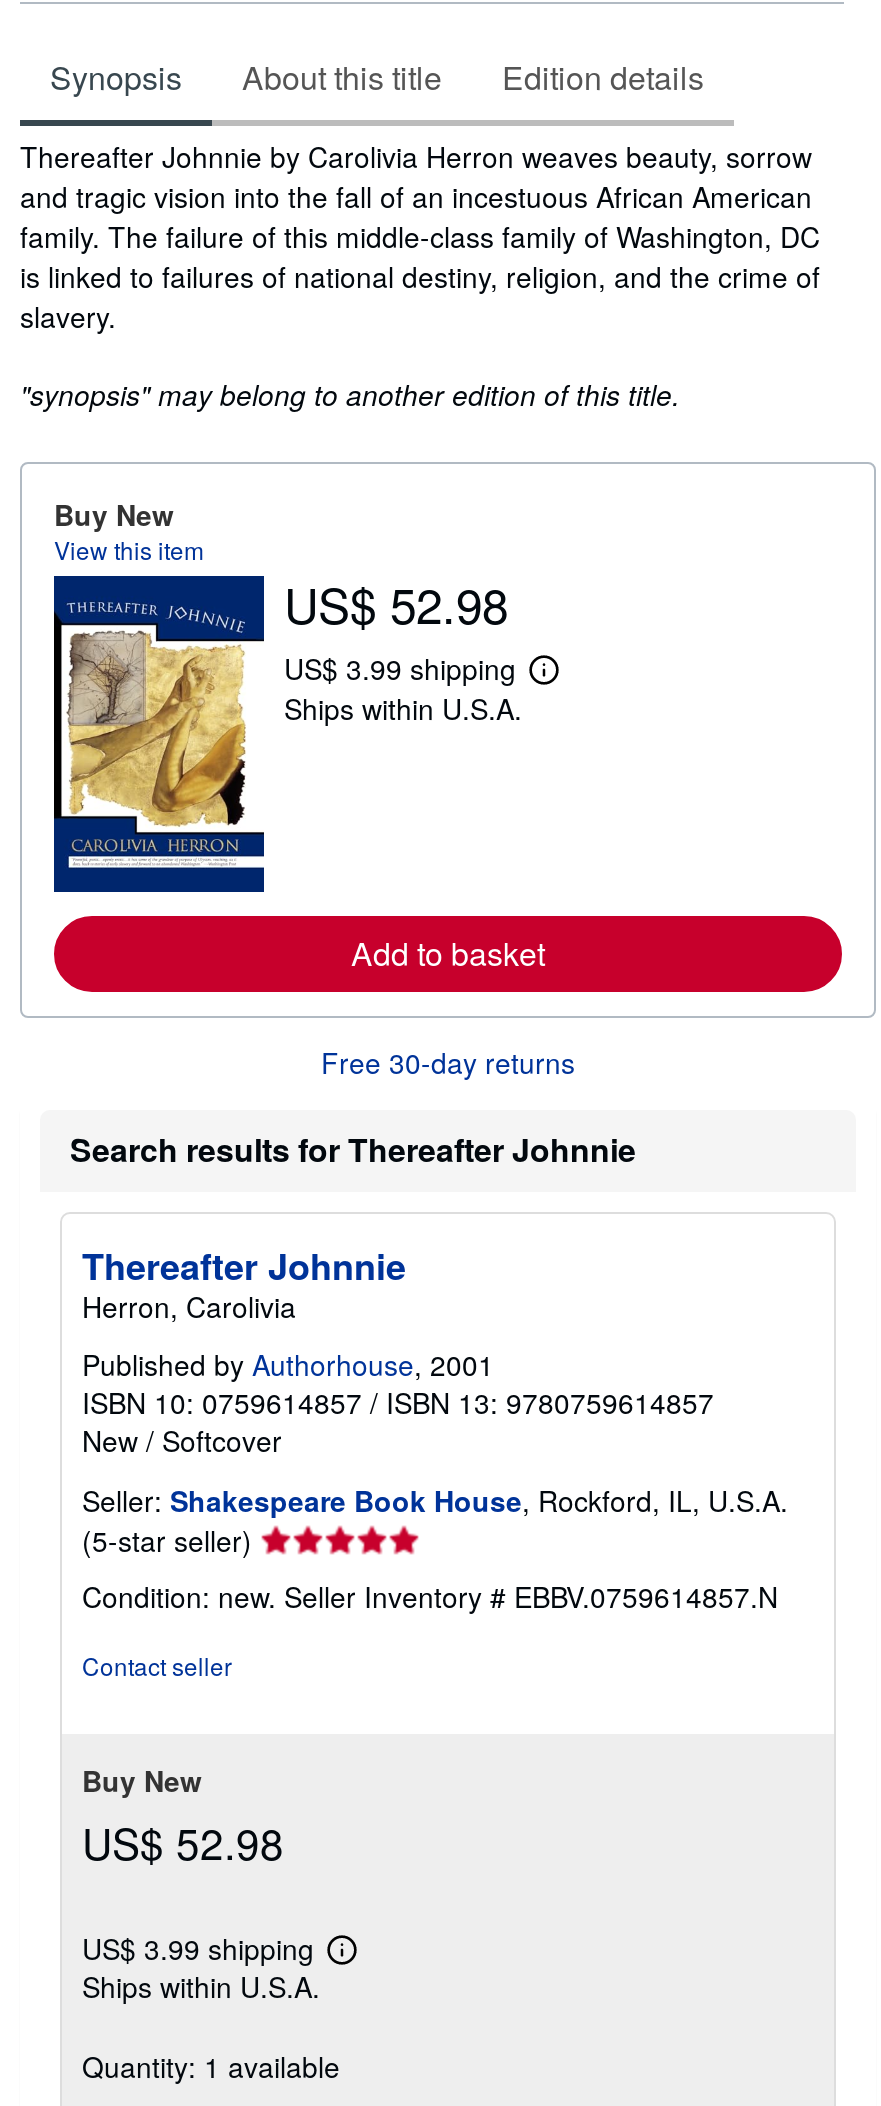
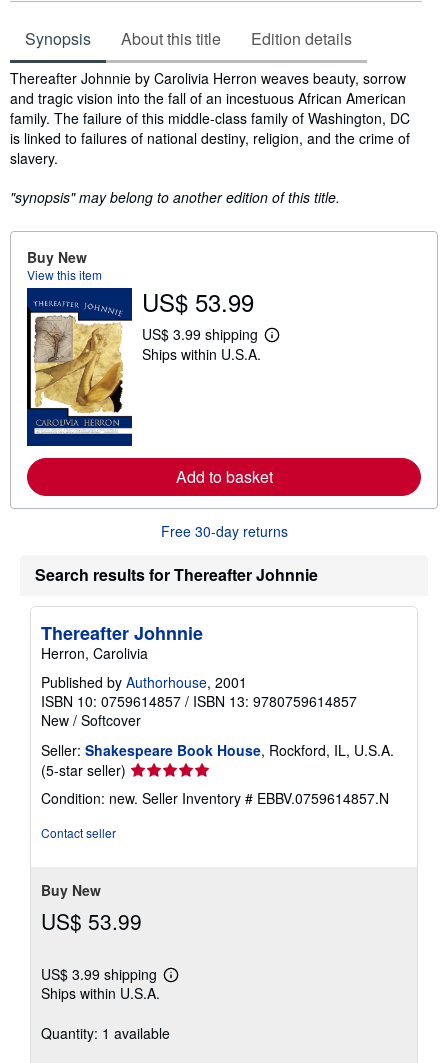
[284,568,508,638] US$ 52.98 -> [142,284,254,319] US$ 53.99
[82,1812,284,1872] US$ 52.98 -> [41,906,142,936] US$ 53.99

